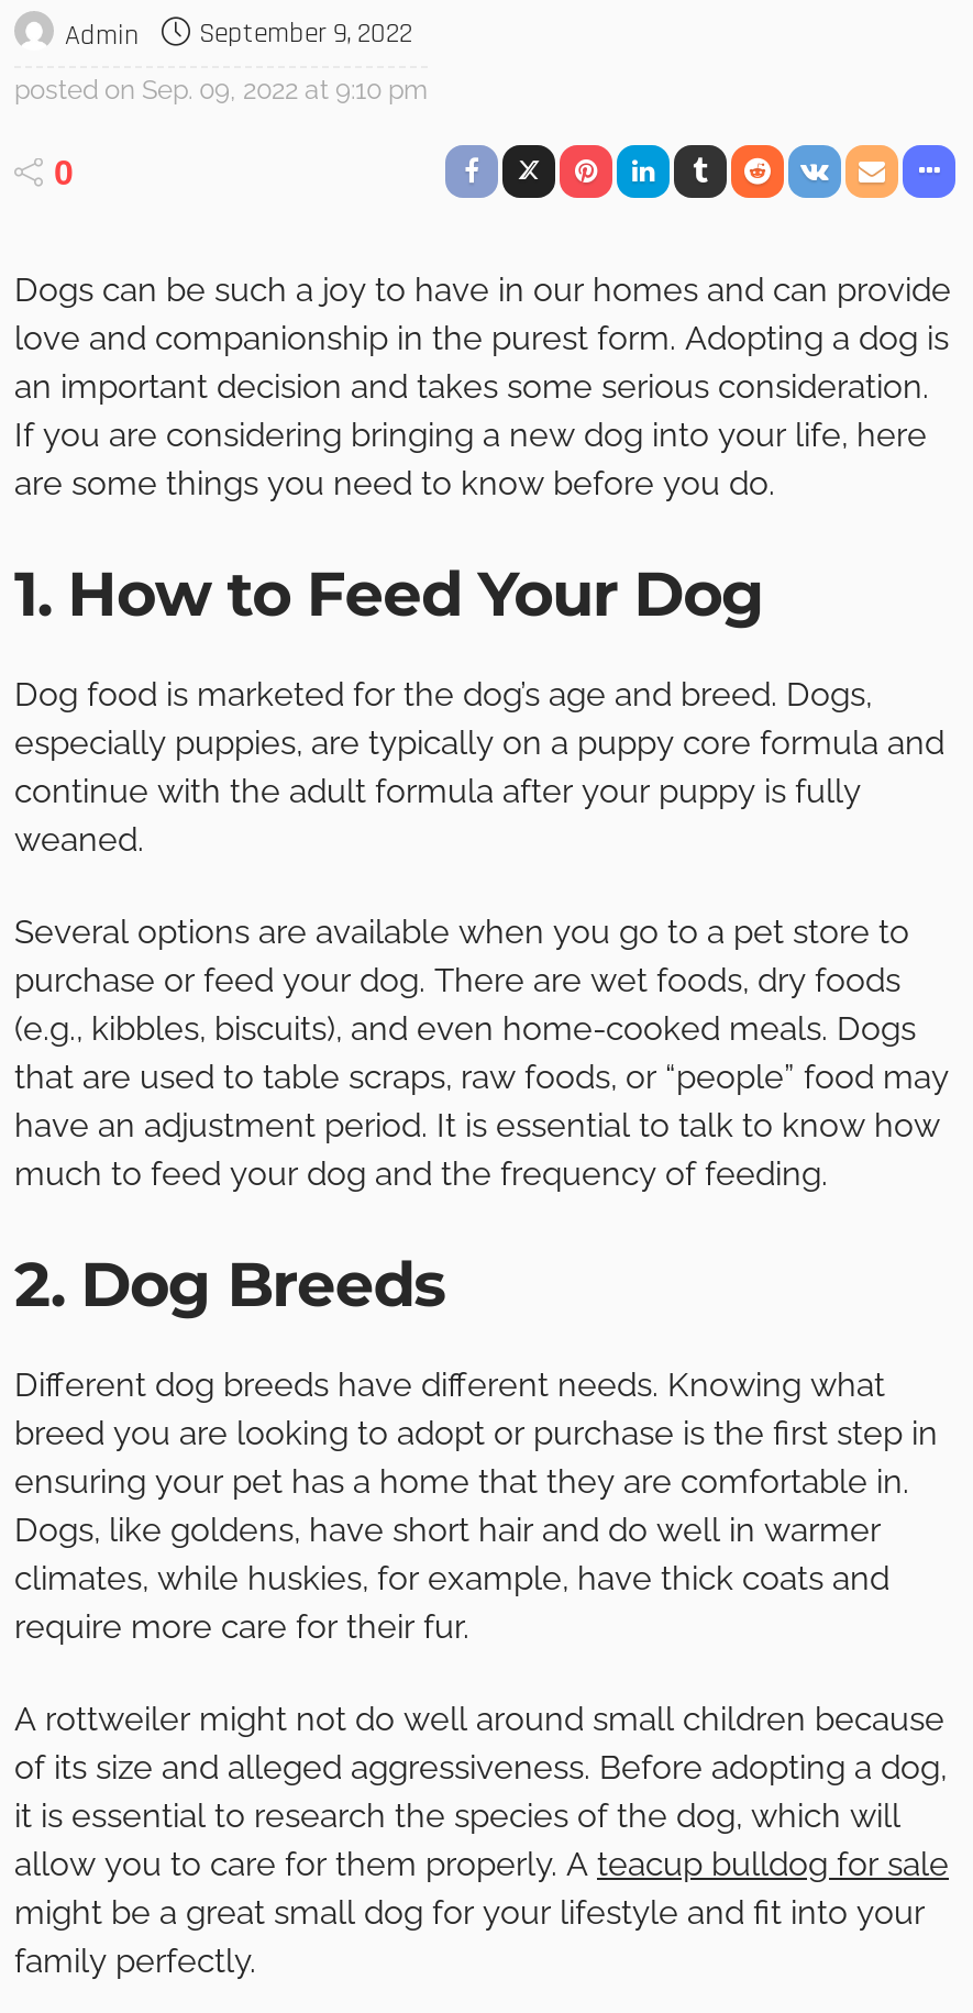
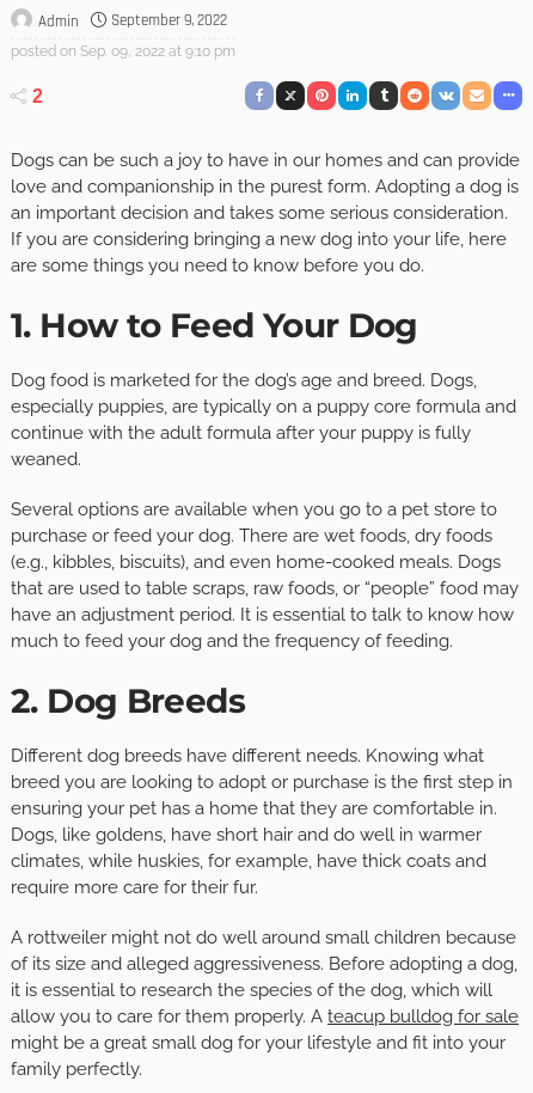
[54,155,74,192] 0 -> [32,86,43,107] 2

